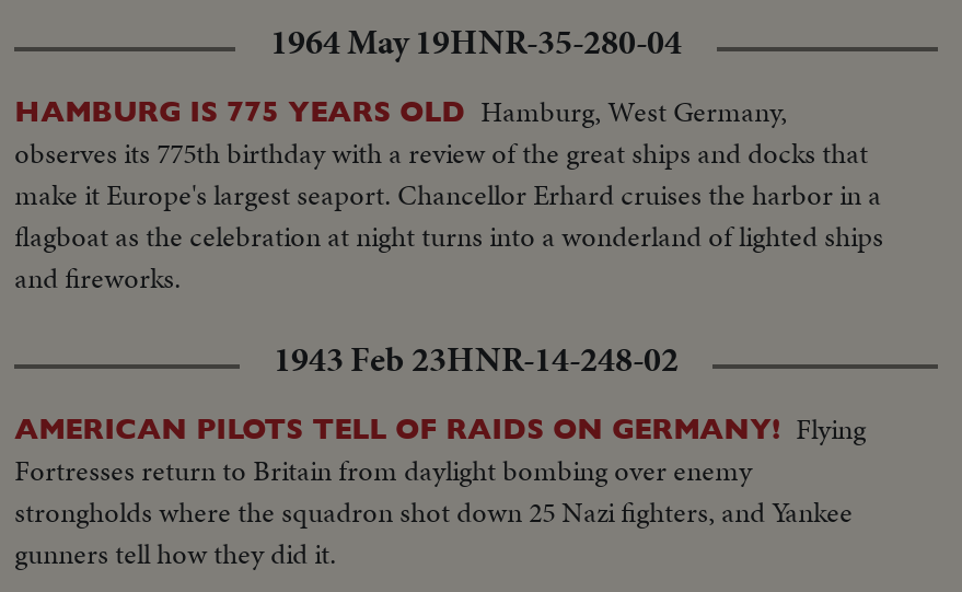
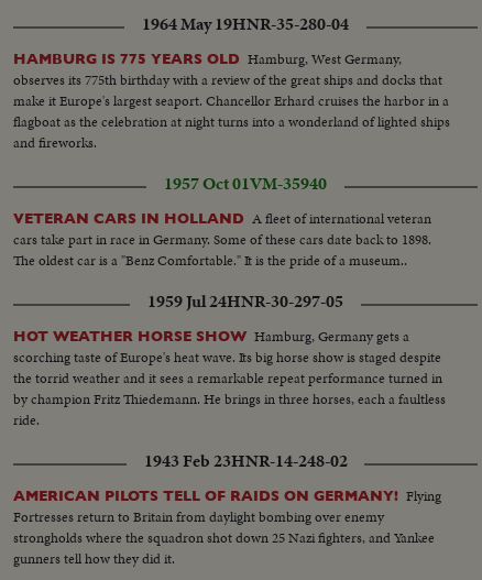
none -> [13,171,446,430] 1957 Oct 01VM-35940 | VETERAN CARS IN HOLLAND A fleet of international veteran | cars take part in race in Germany. Some of these cars date back to 1898. | The oldest car is a "Benz Comfortable." It is the pride of a museum.. | 1959 Jul 24HNR-30-297-05 | HOT WEATHER HORSE SHOW Hamburg, Germany gets a | scorching taste of Europe's heat wave. Its big horse show is staged despite | the torrid weather and it sees a remarkable repeat performance turned in | by champion Fritz Thiedemann. He brings in three horses, each a faultless | ride.

